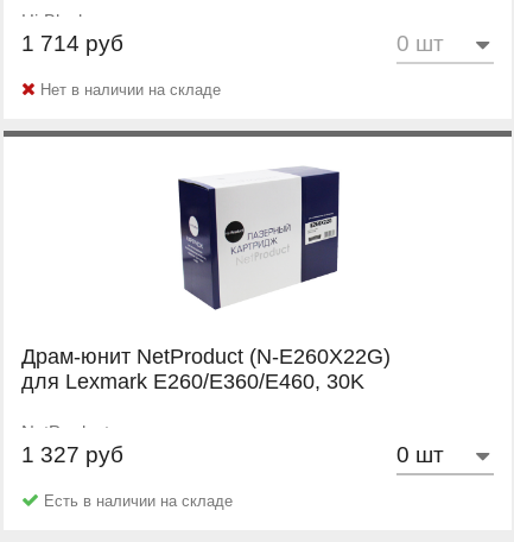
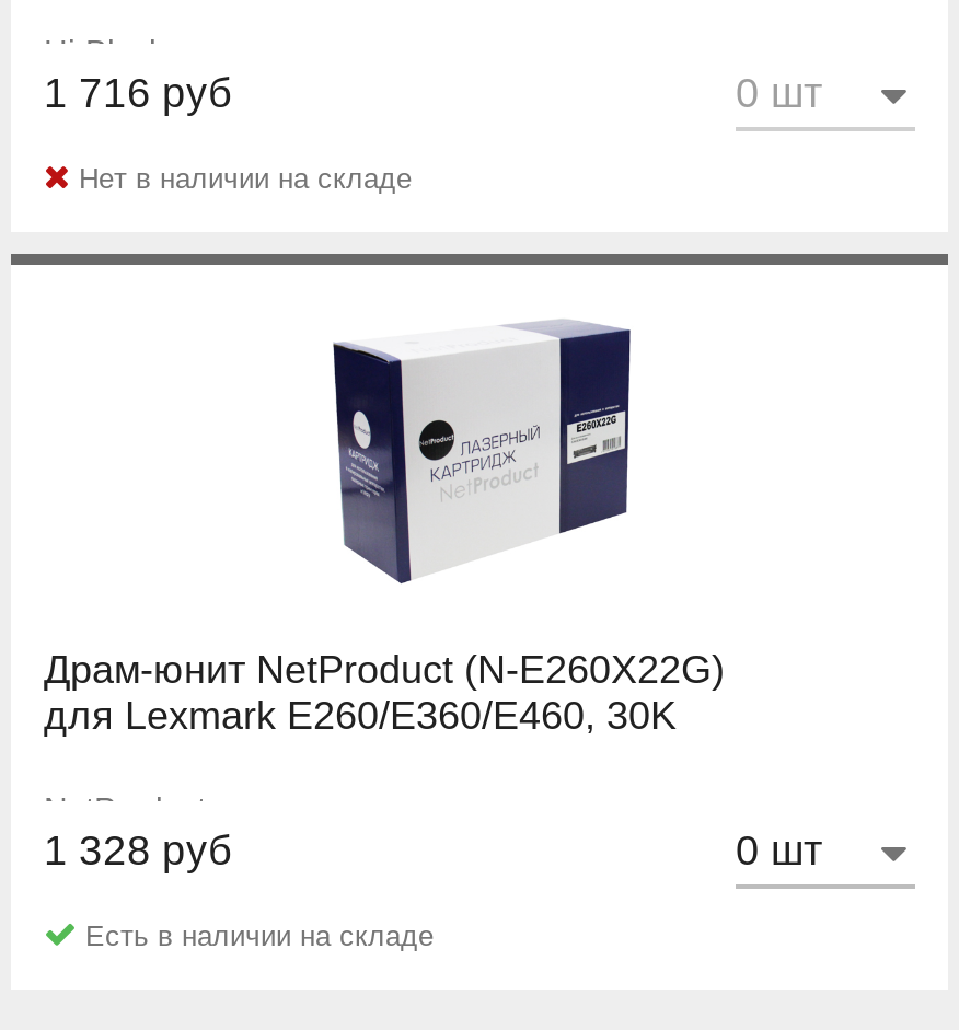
[21,31,123,56] 1 714 руб -> [44,71,232,117] 1 716 руб
[21,443,123,468] 1 327 руб -> [44,828,232,874] 1 328 руб

